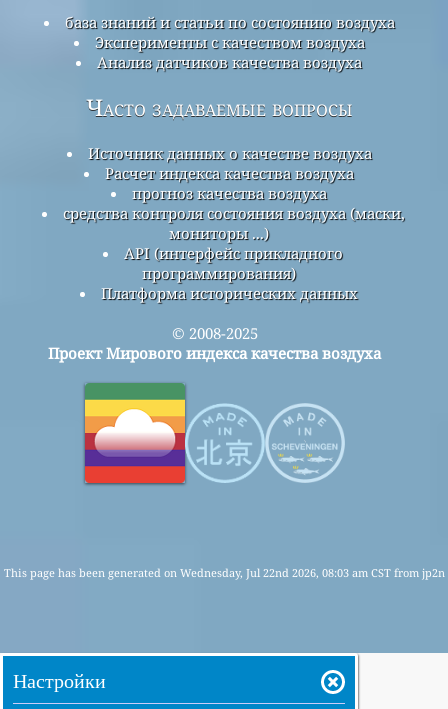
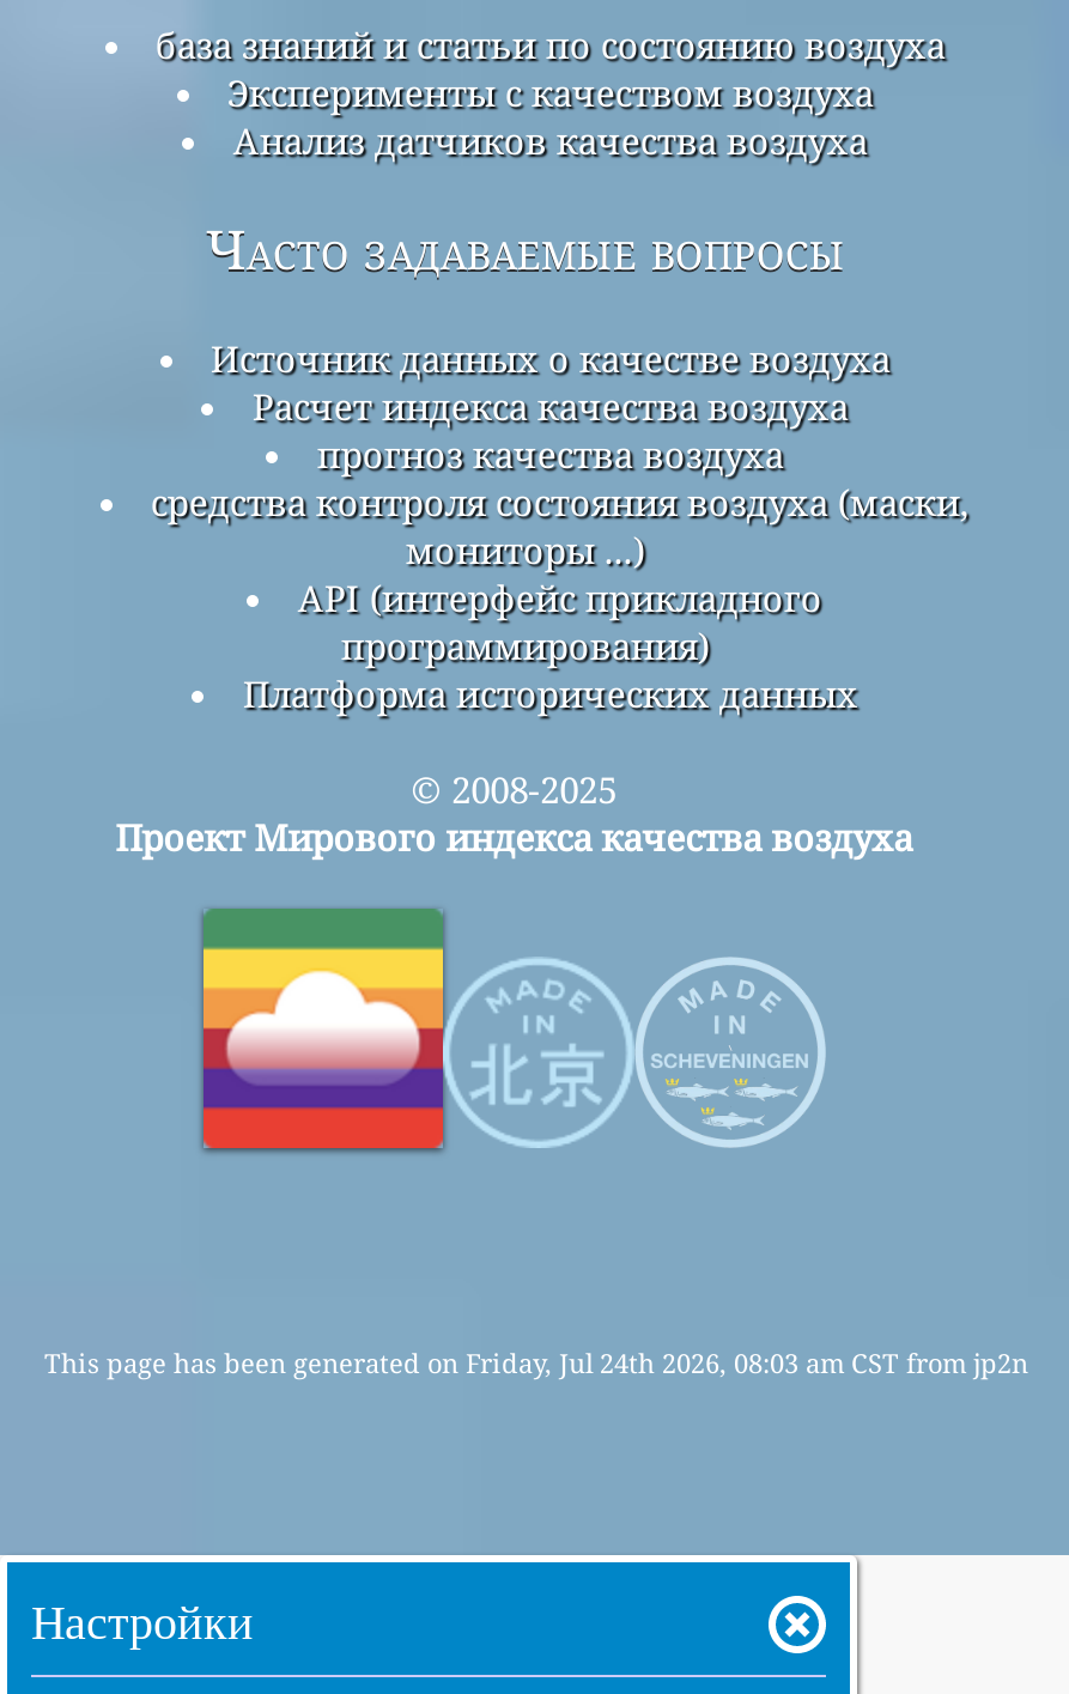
[3,565,444,580] This page has been generated on Wednesday, Jul 22nd 2026, 08:03 am CST from jp2n -> [44,1344,1028,1380] This page has been generated on Friday, Jul 24th 2026, 08:03 am CST from jp2n

